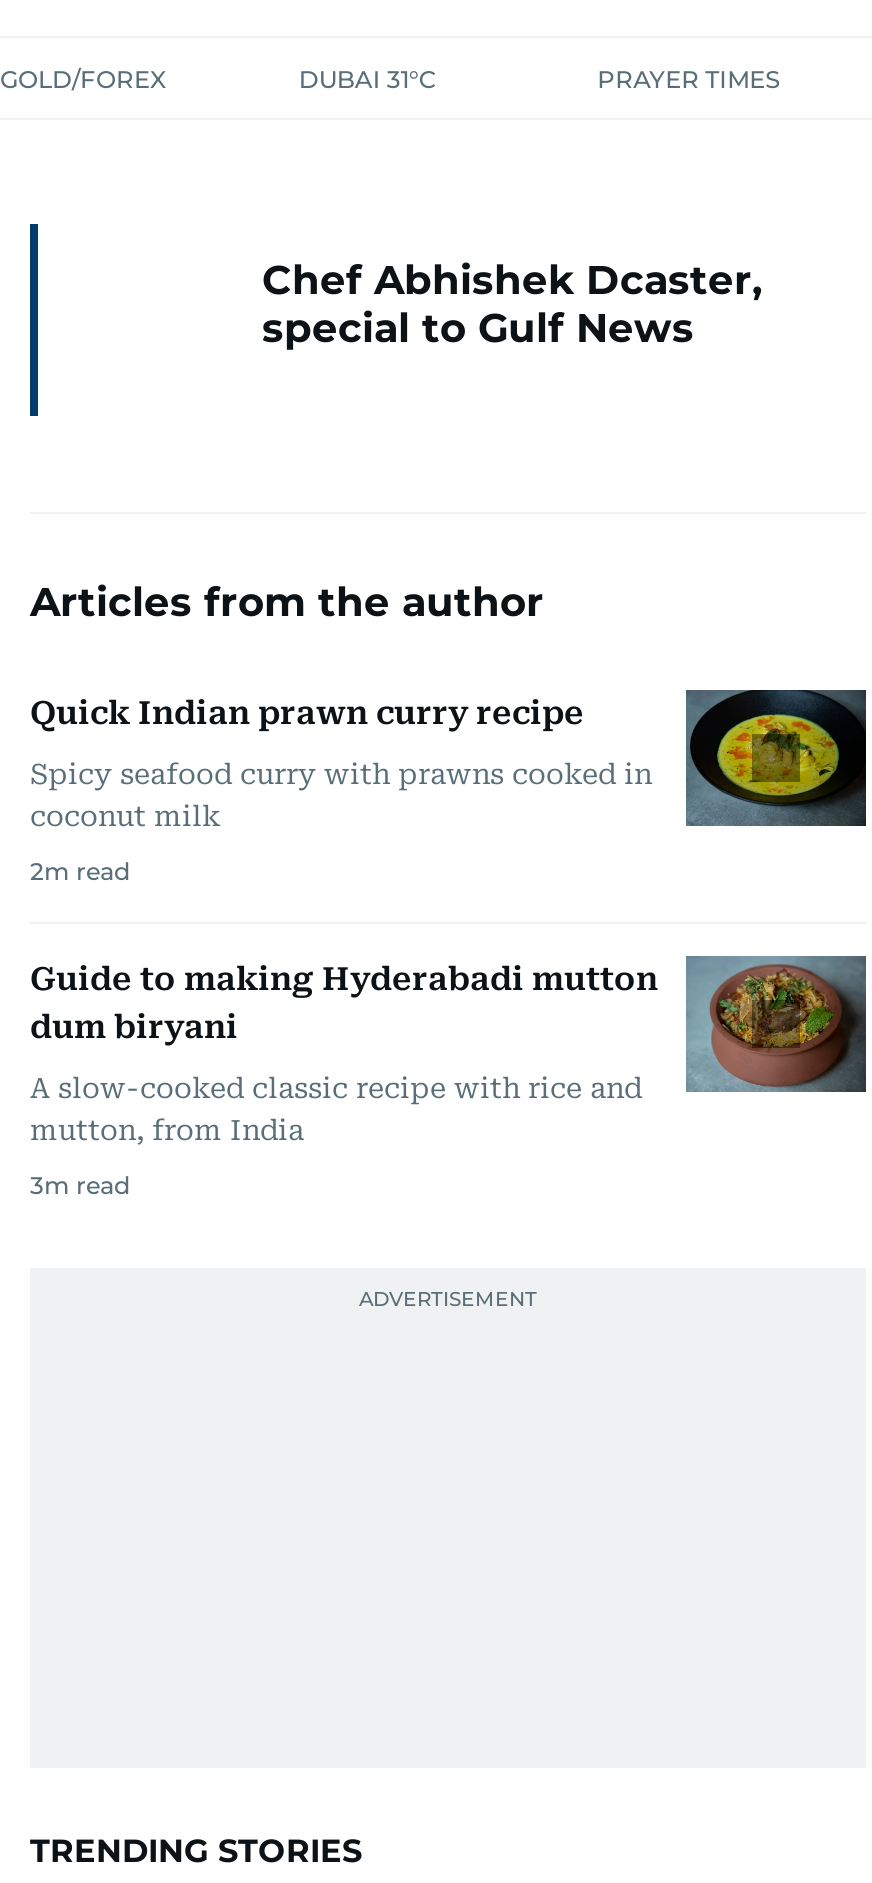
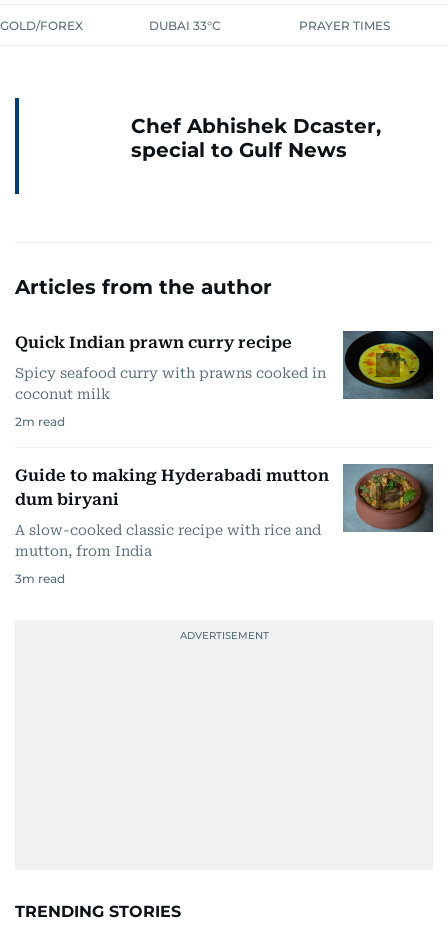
[299,64,437,94] DUBAI 31°C -> [149,18,221,33] DUBAI 33°C

